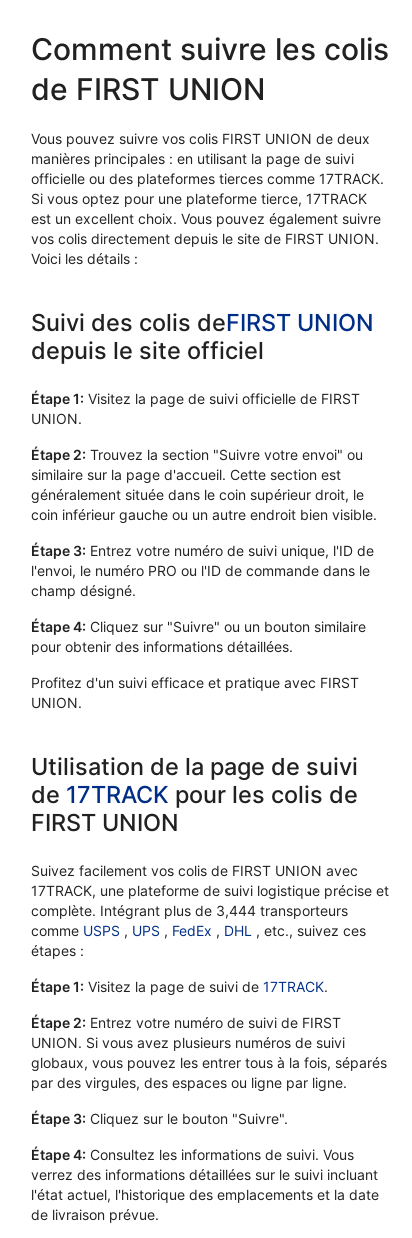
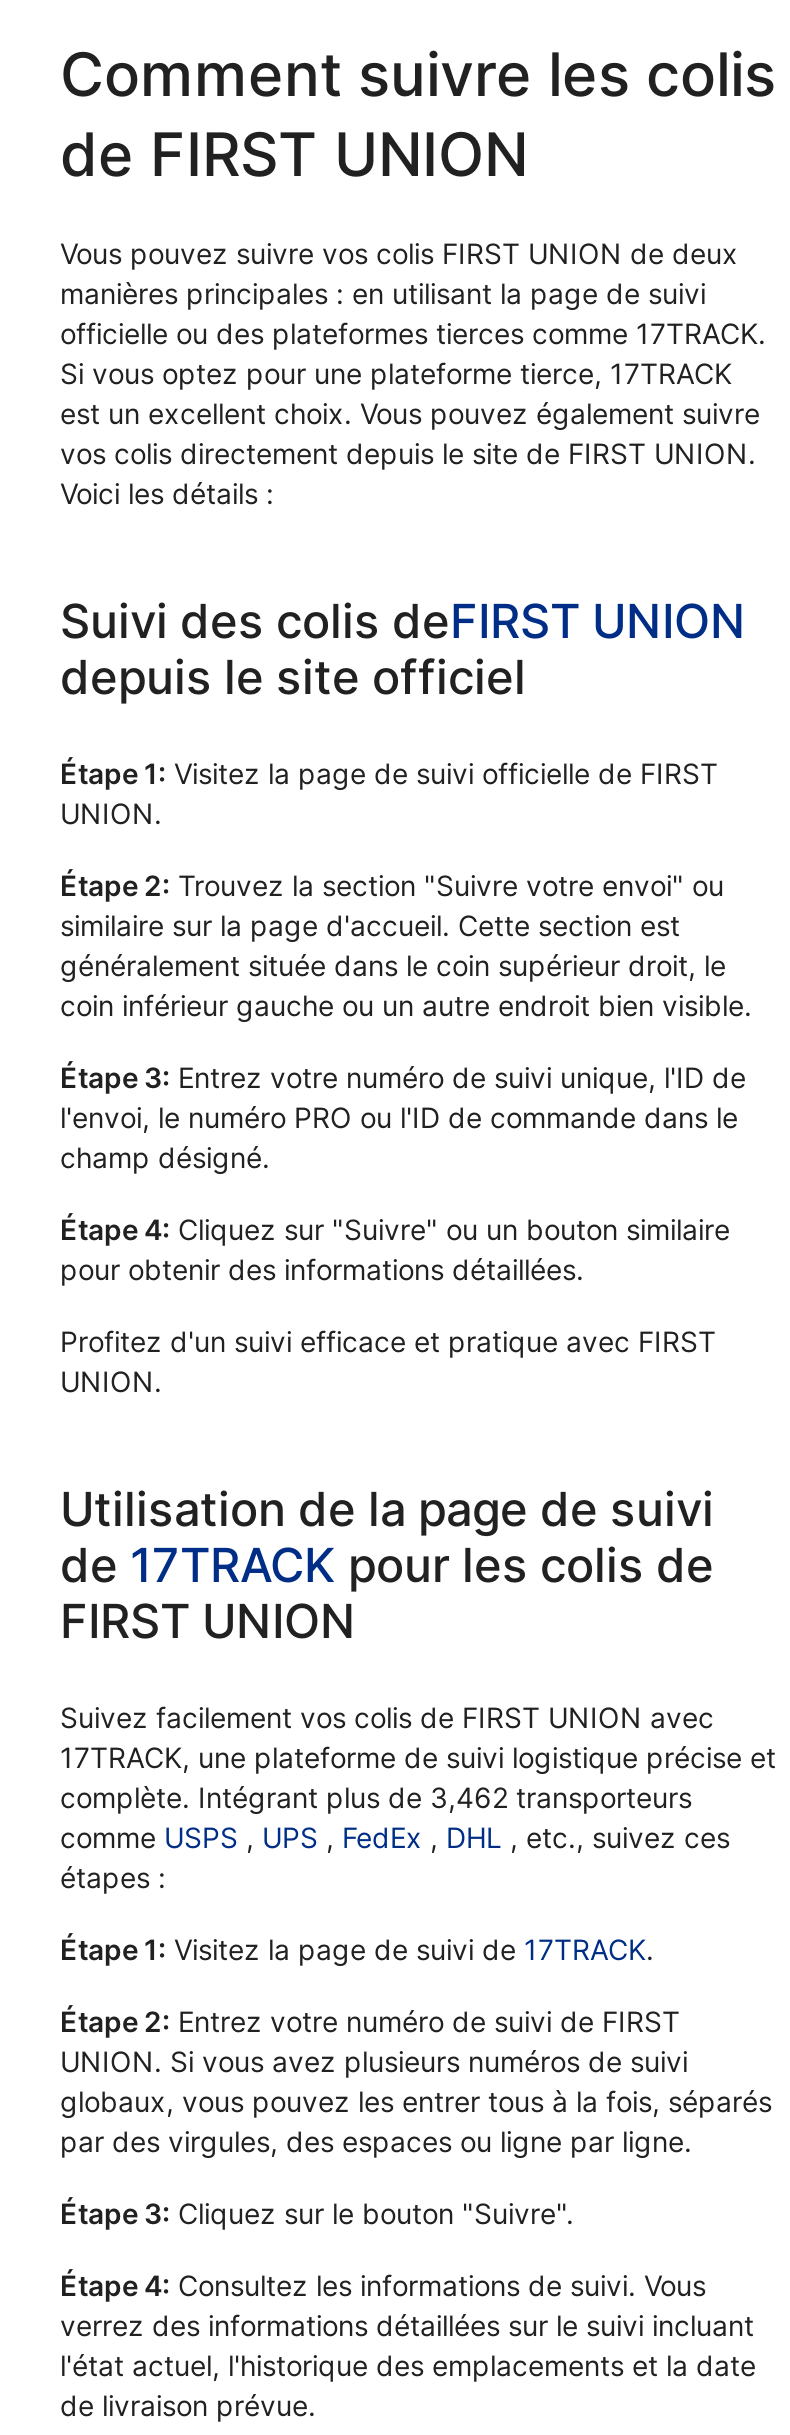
[31,902,348,919] complète. Intégrant plus de 3,444 transporteurs -> [60,1780,692,1814] complète. Intégrant plus de 3,462 transporteurs

